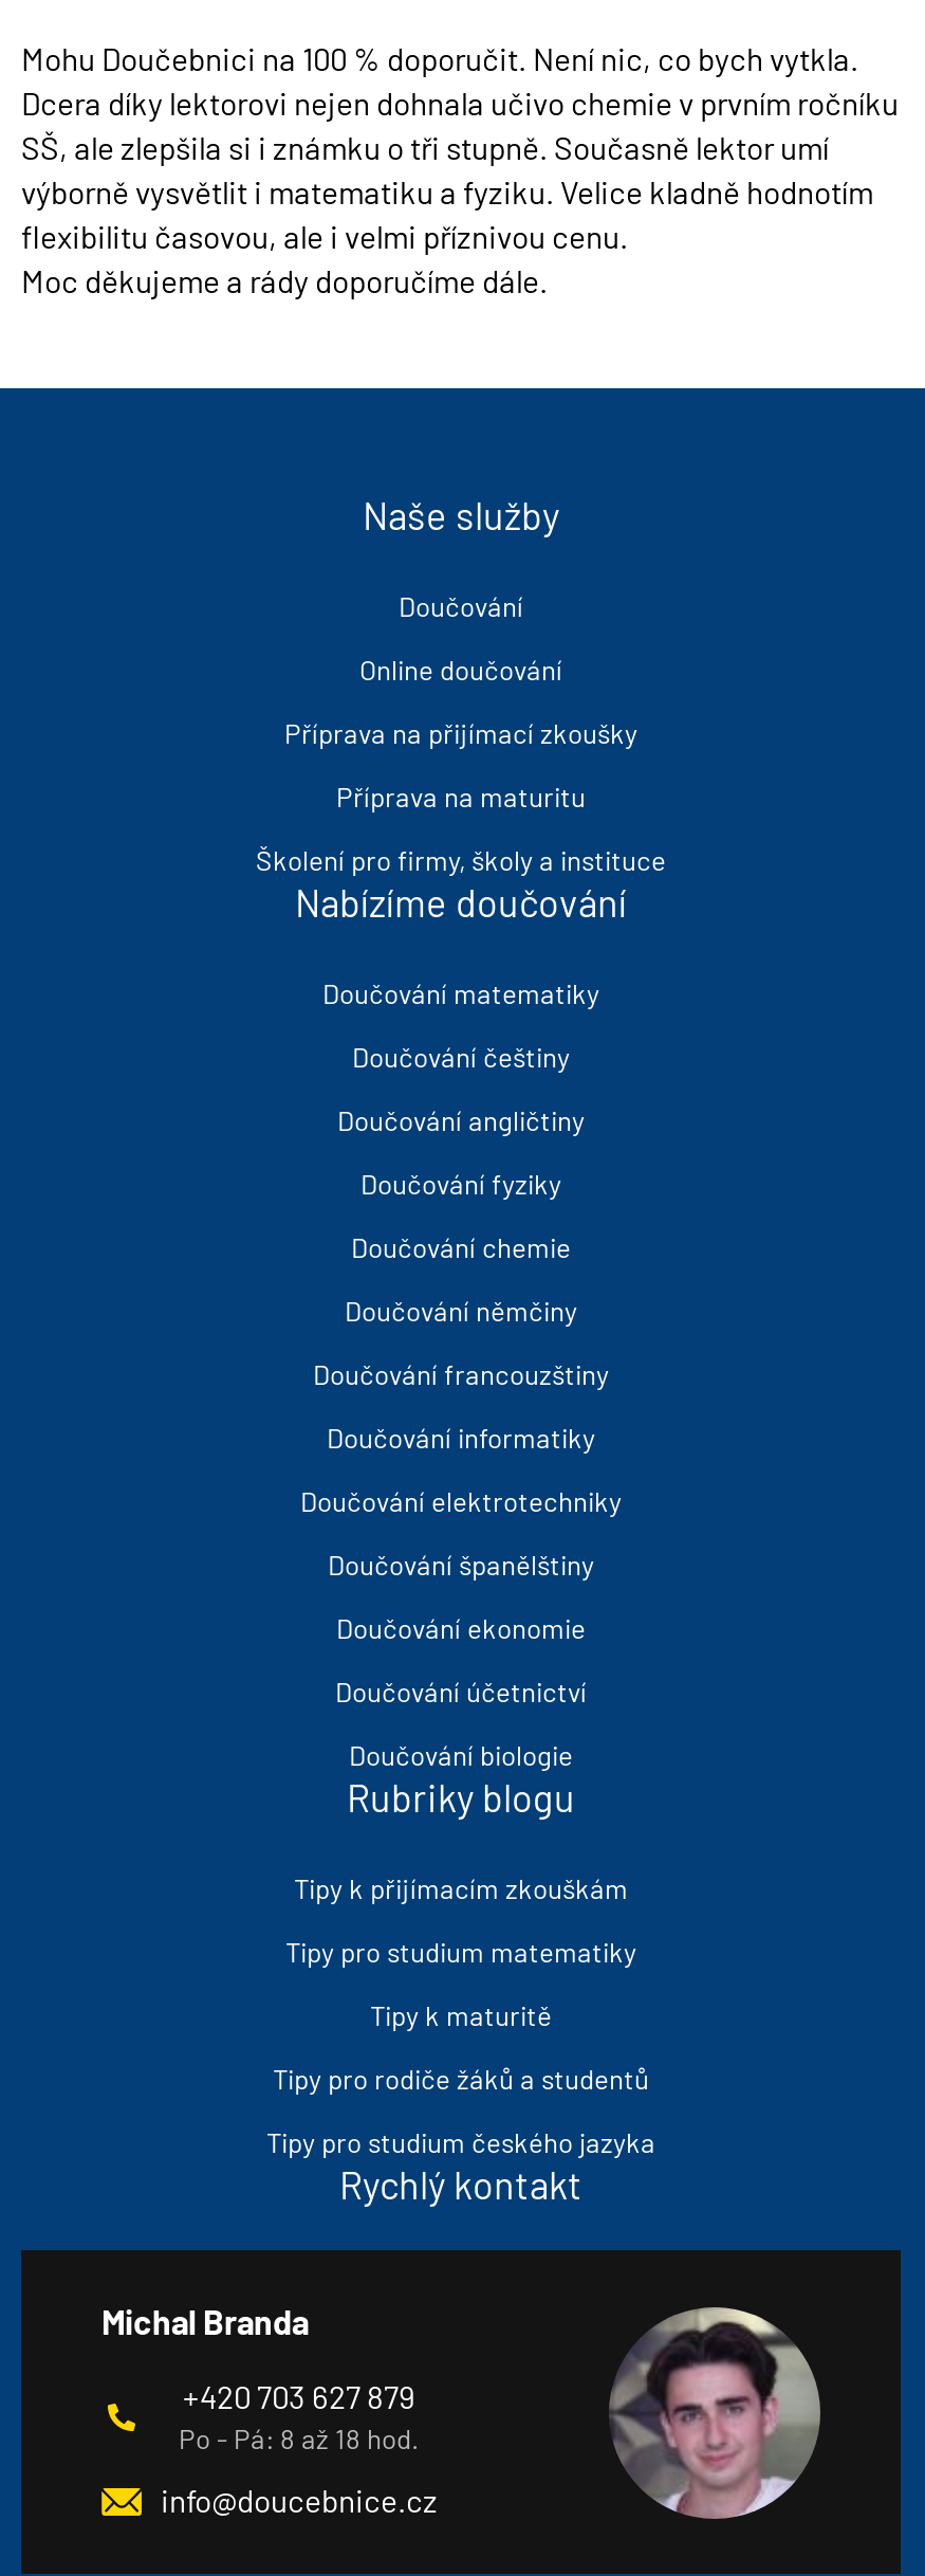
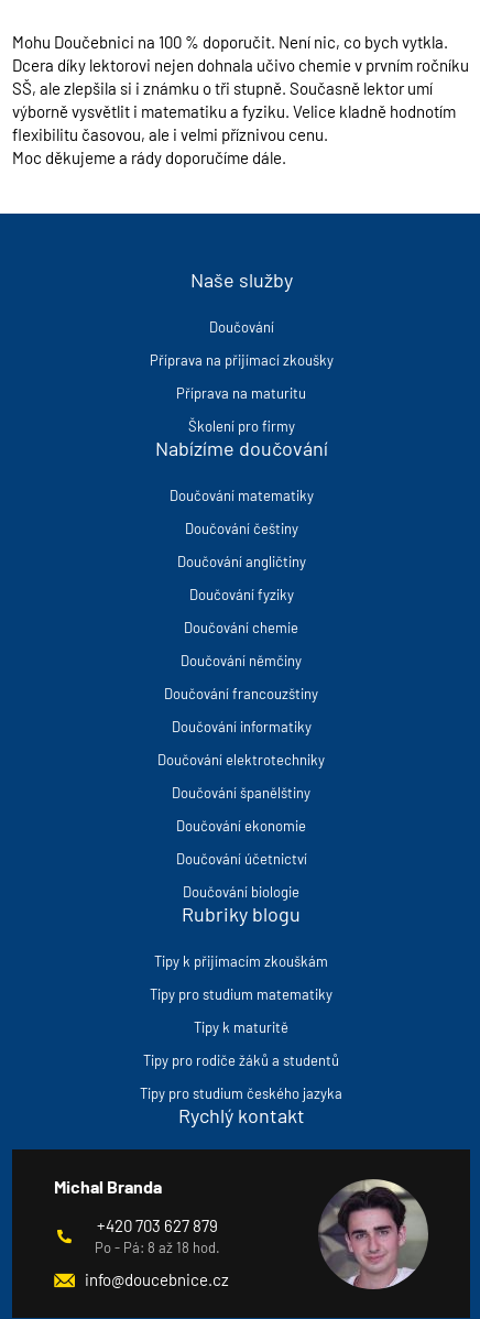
[359,653,562,687] Online doučování -> none
[256,843,666,877] Školení pro firmy, školy a instituce -> [188,417,294,435] Školení pro firmy

